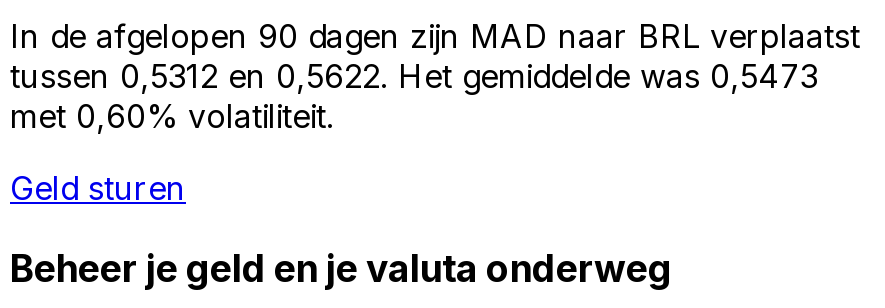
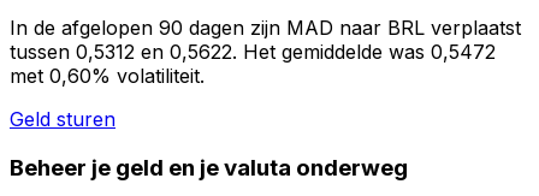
[10,56,818,96] tussen 0,5312 en 0,5622. Het gemiddelde was 0,5473 -> [10,40,496,64] tussen 0,5312 en 0,5622. Het gemiddelde was 0,5472

